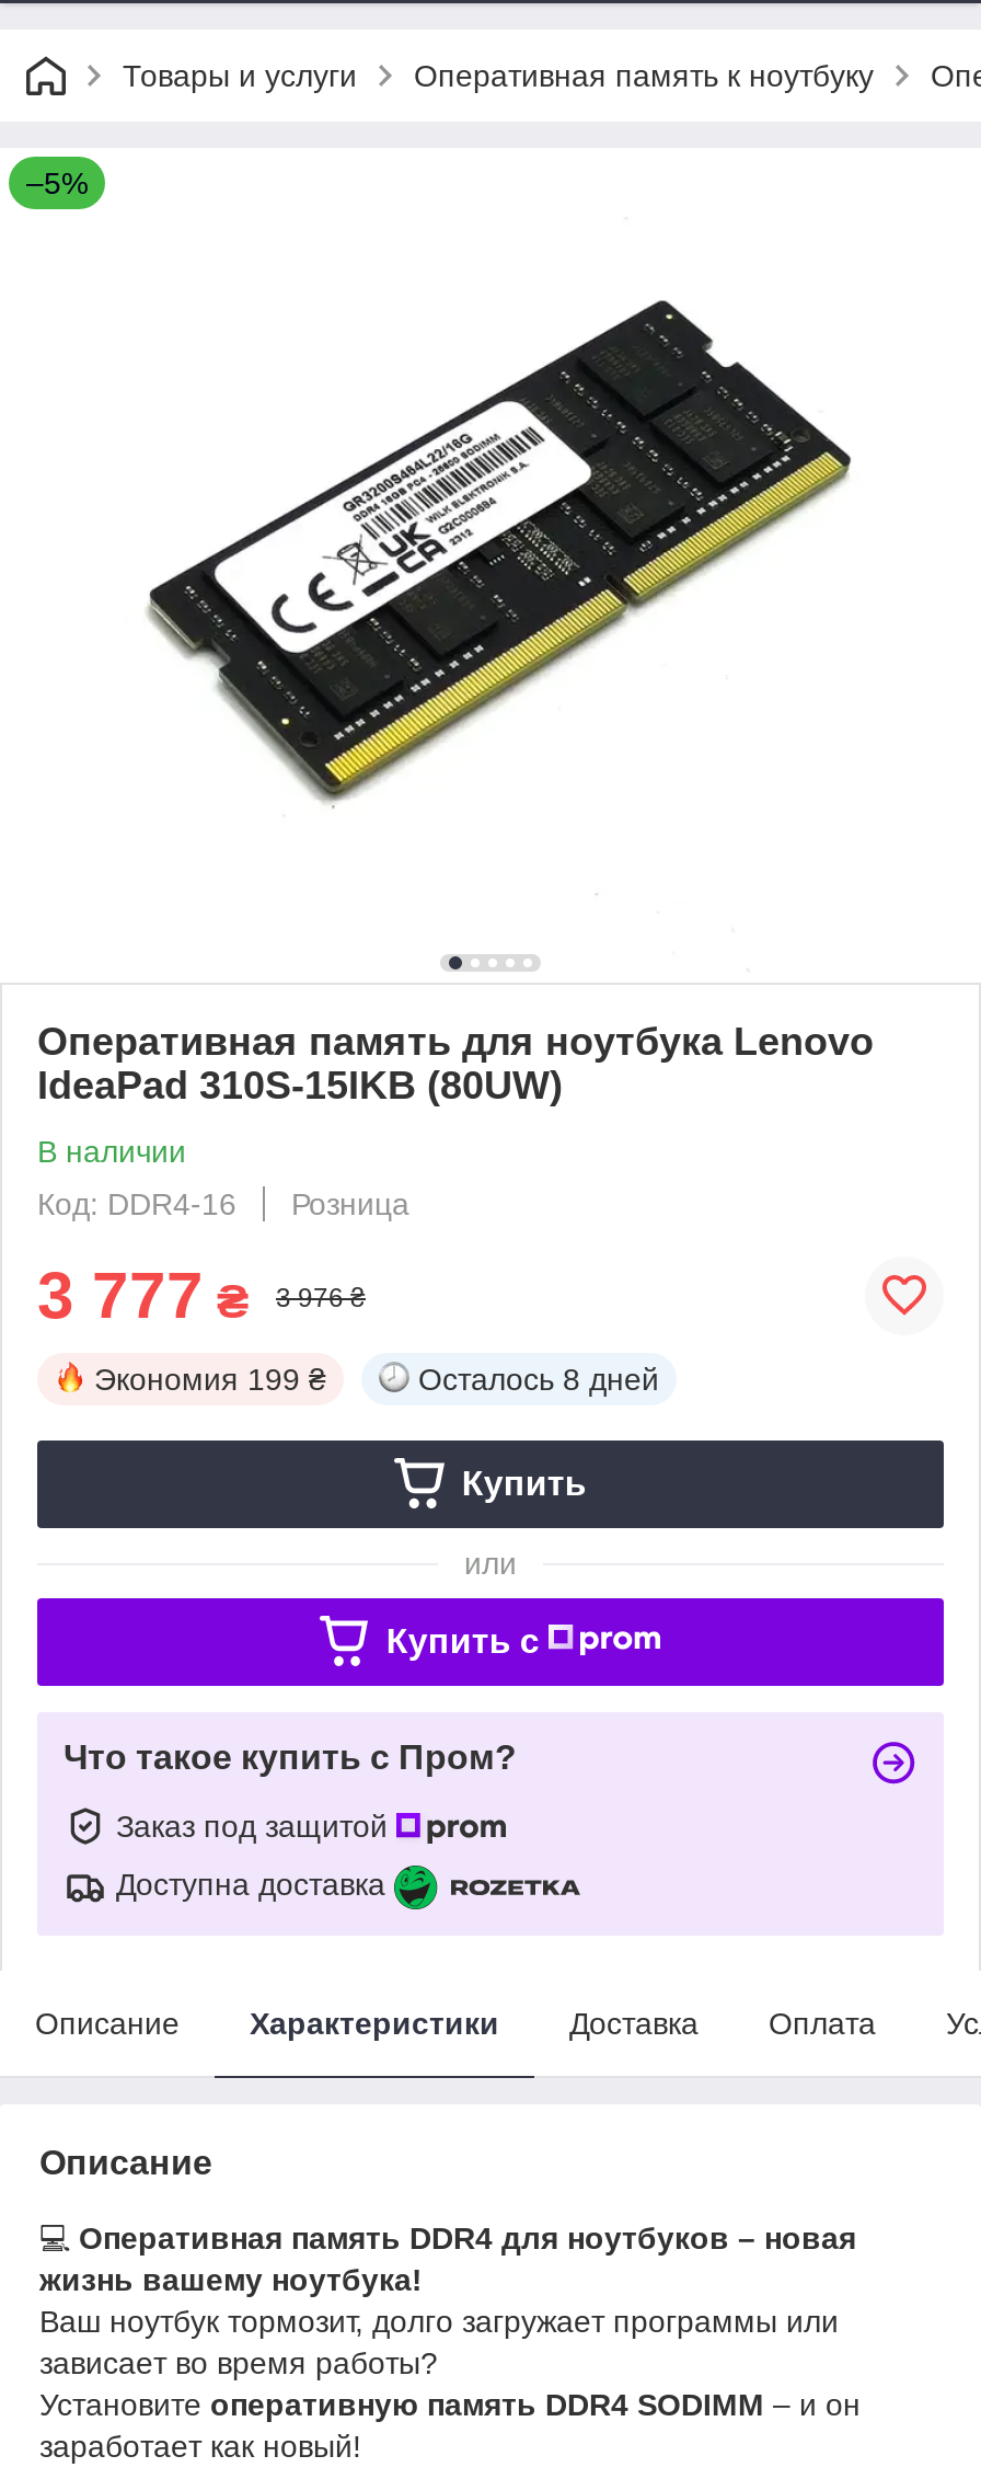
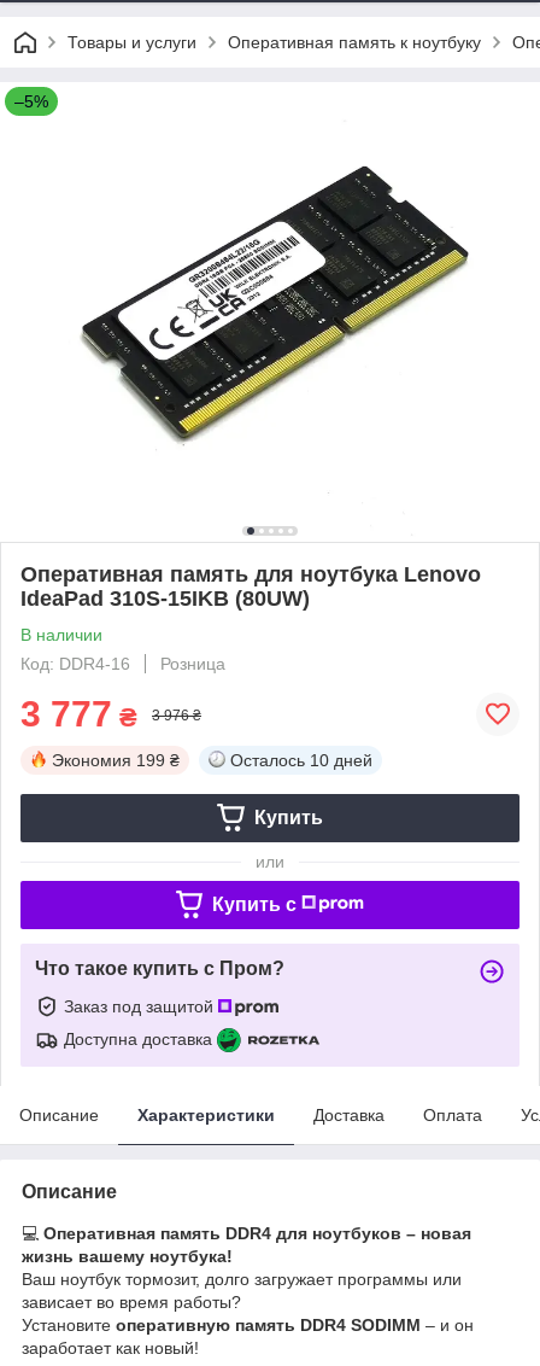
[418,1361,659,1396] Осталось 8 дней -> [230,750,372,770] Осталось 10 дней

